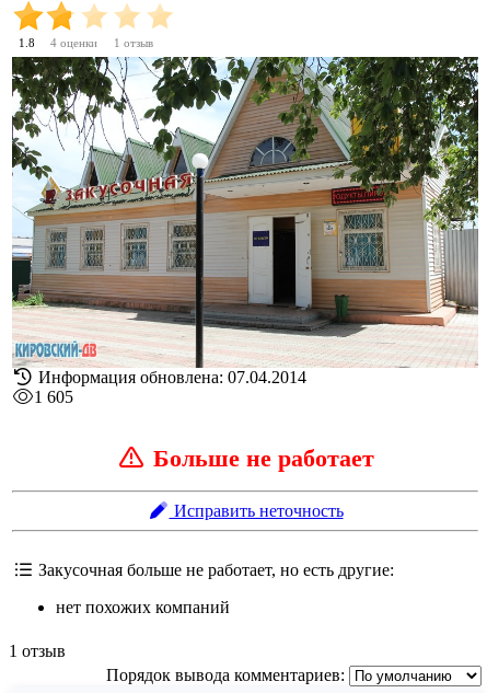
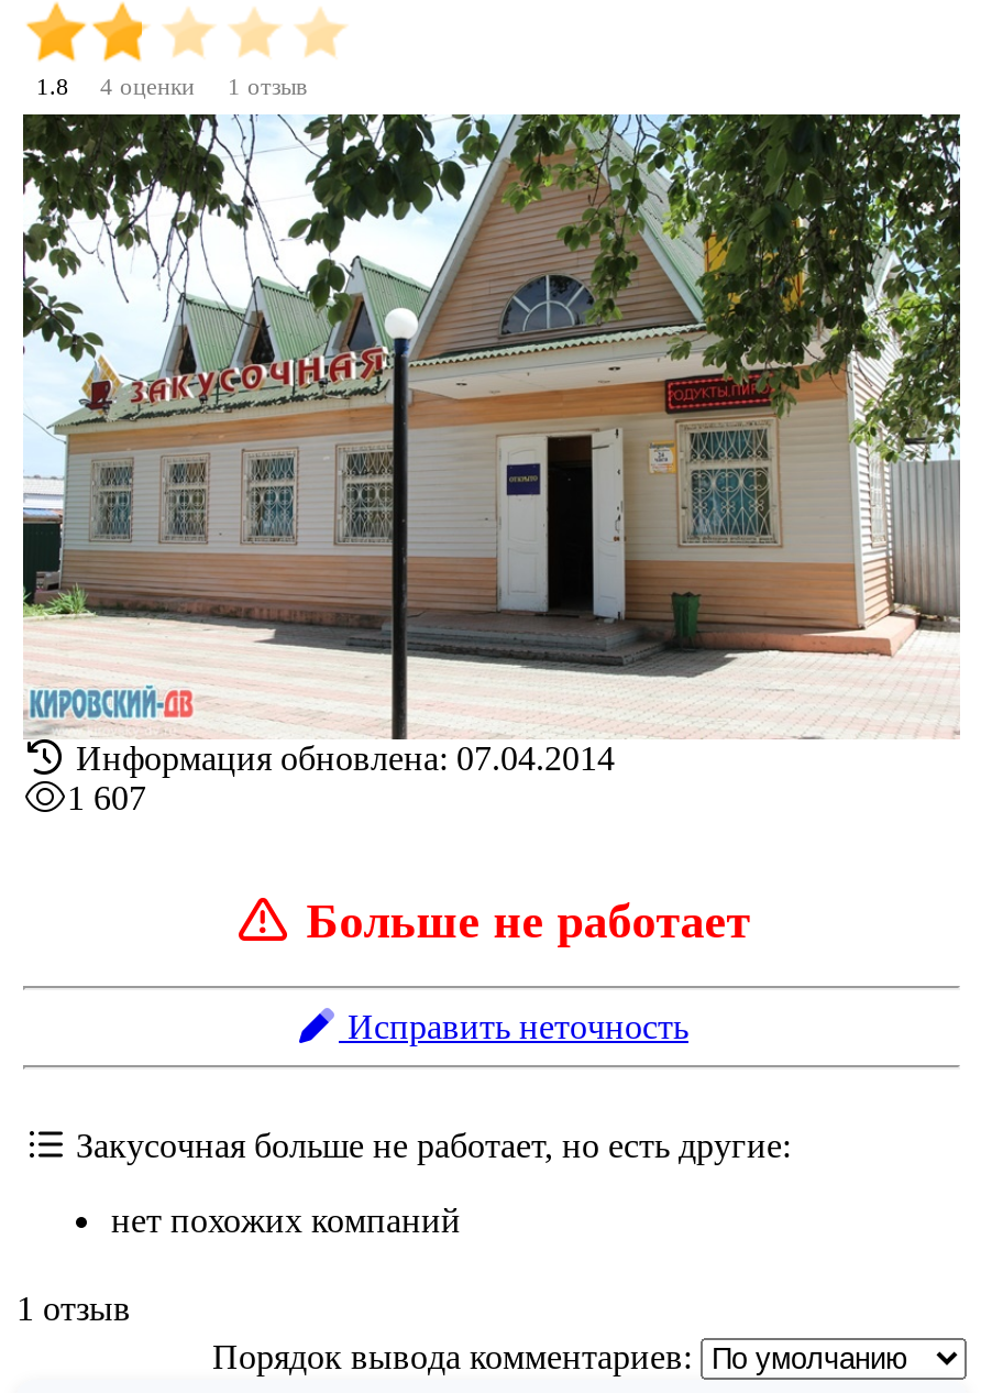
[34,387,73,406] 1 605 -> [67,779,146,816] 1 607

